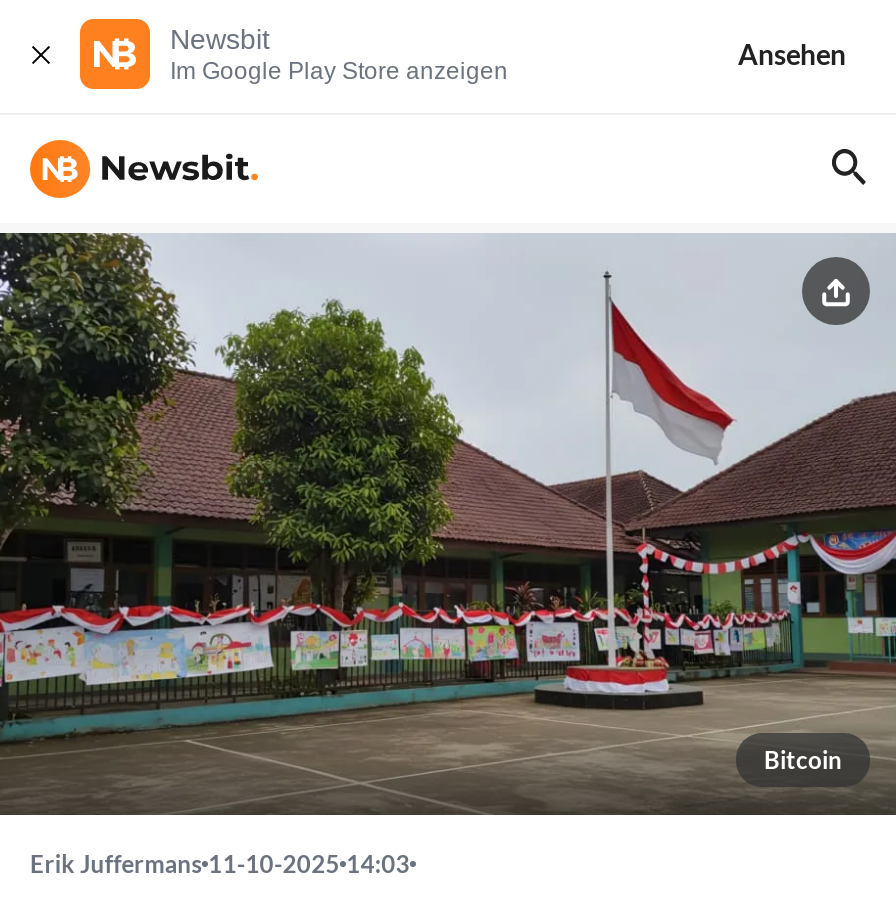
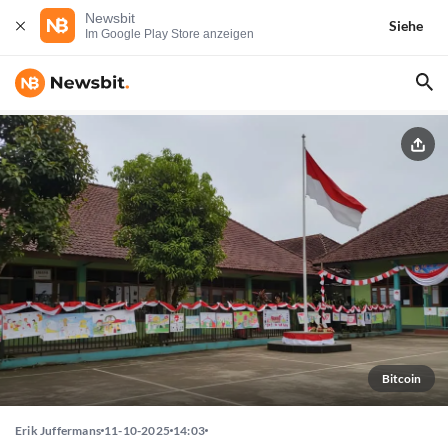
[738,36,846,70] Ansehen -> [389,16,423,33] Siehe

